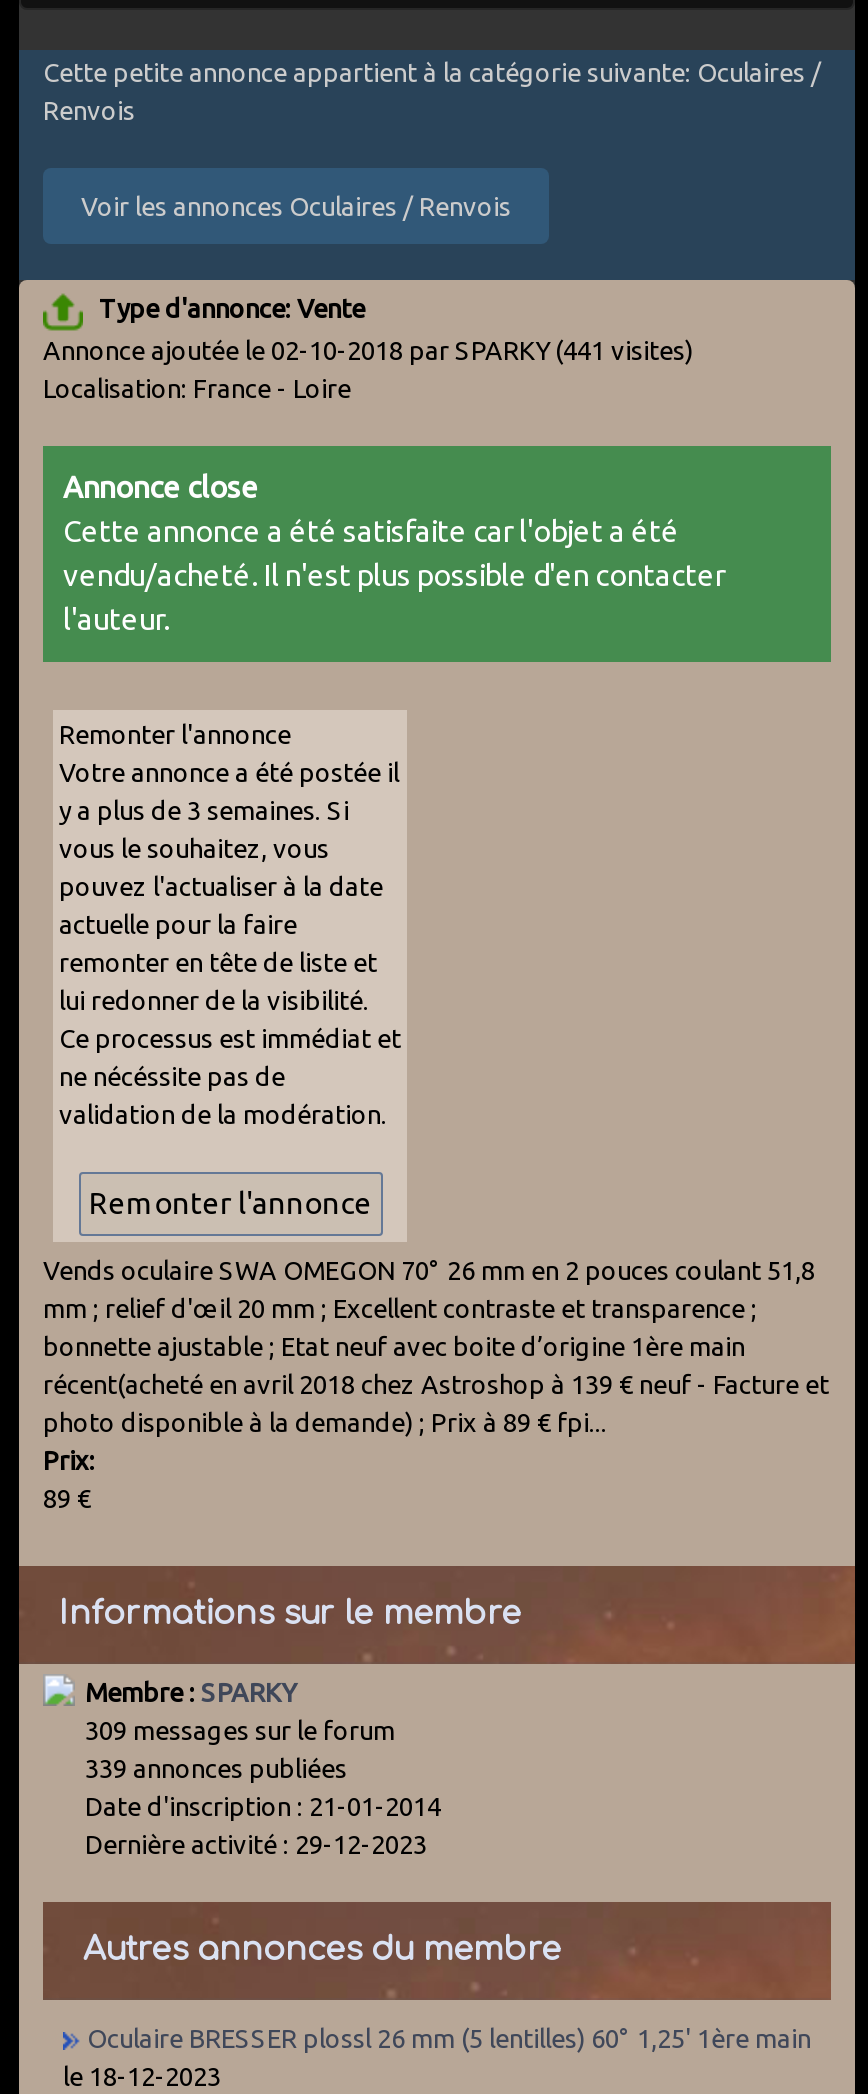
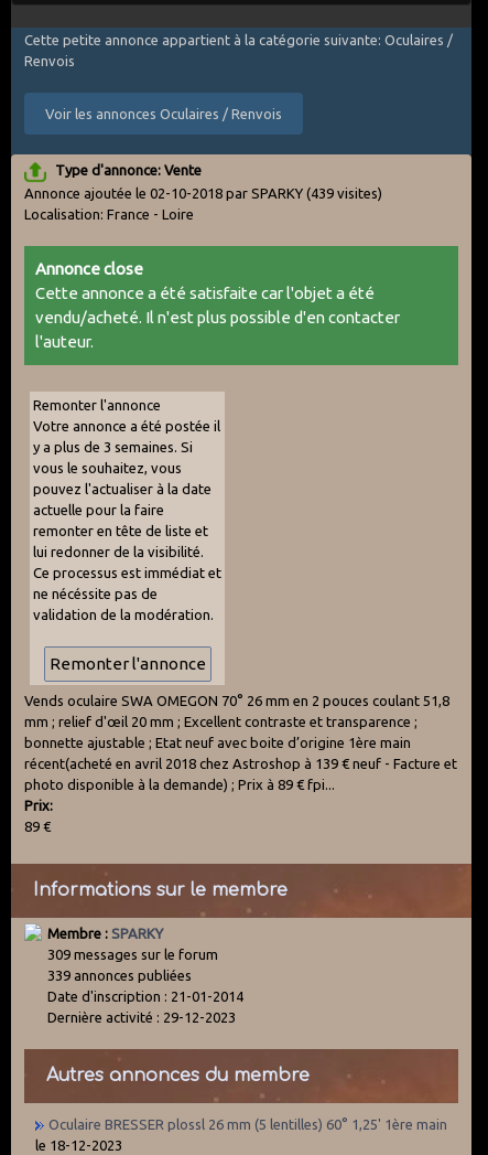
[43,335,693,363] Annonce ajoutée le 02-10-2018 par SPARKY (441 visites) -> [24,185,382,200] Annonce ajoutée le 02-10-2018 par SPARKY (439 visites)

